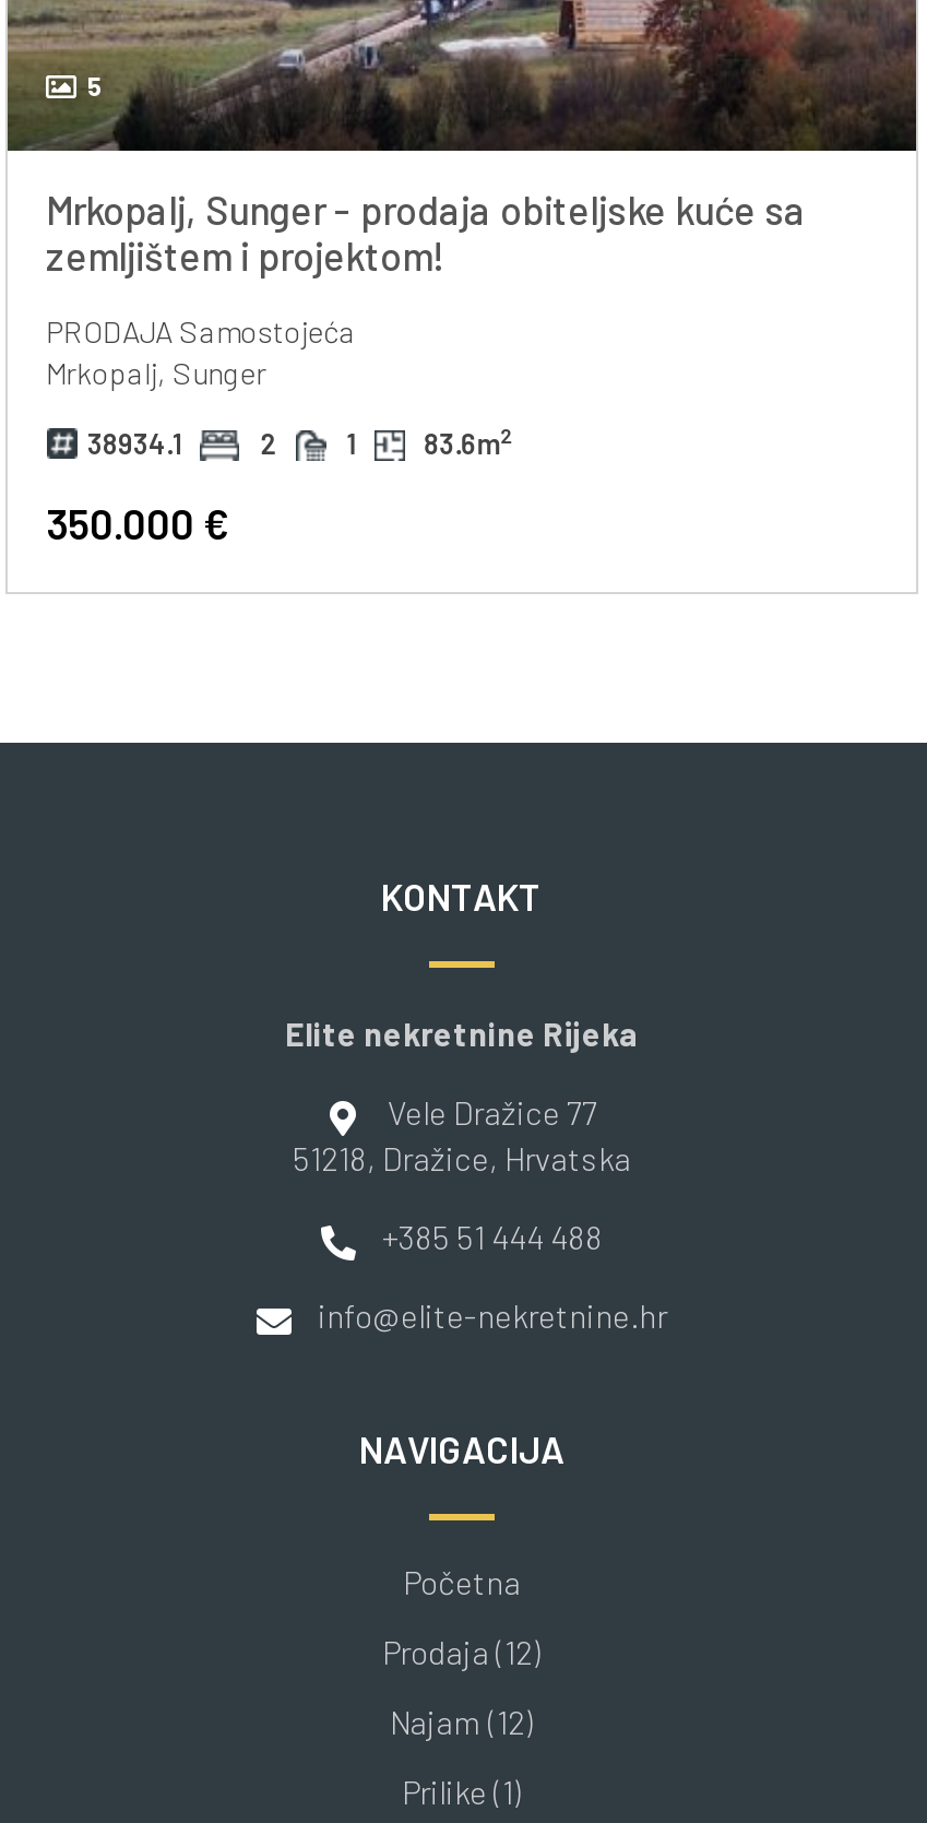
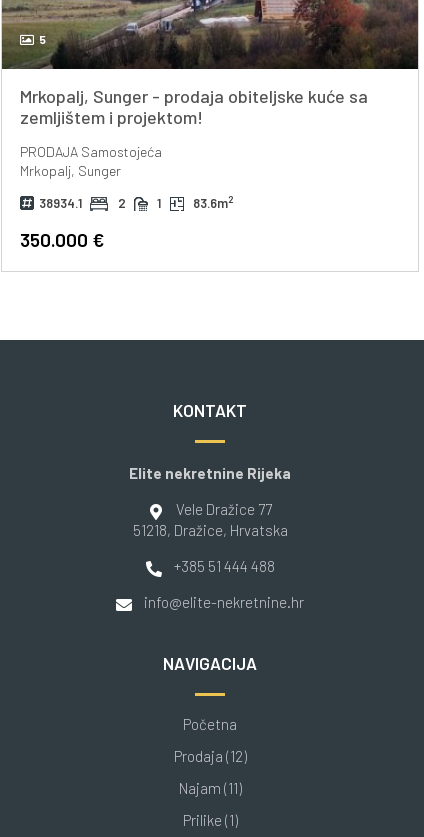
[390,1701,534,1740] Najam (12) -> [178,779,241,797] Najam (11)

